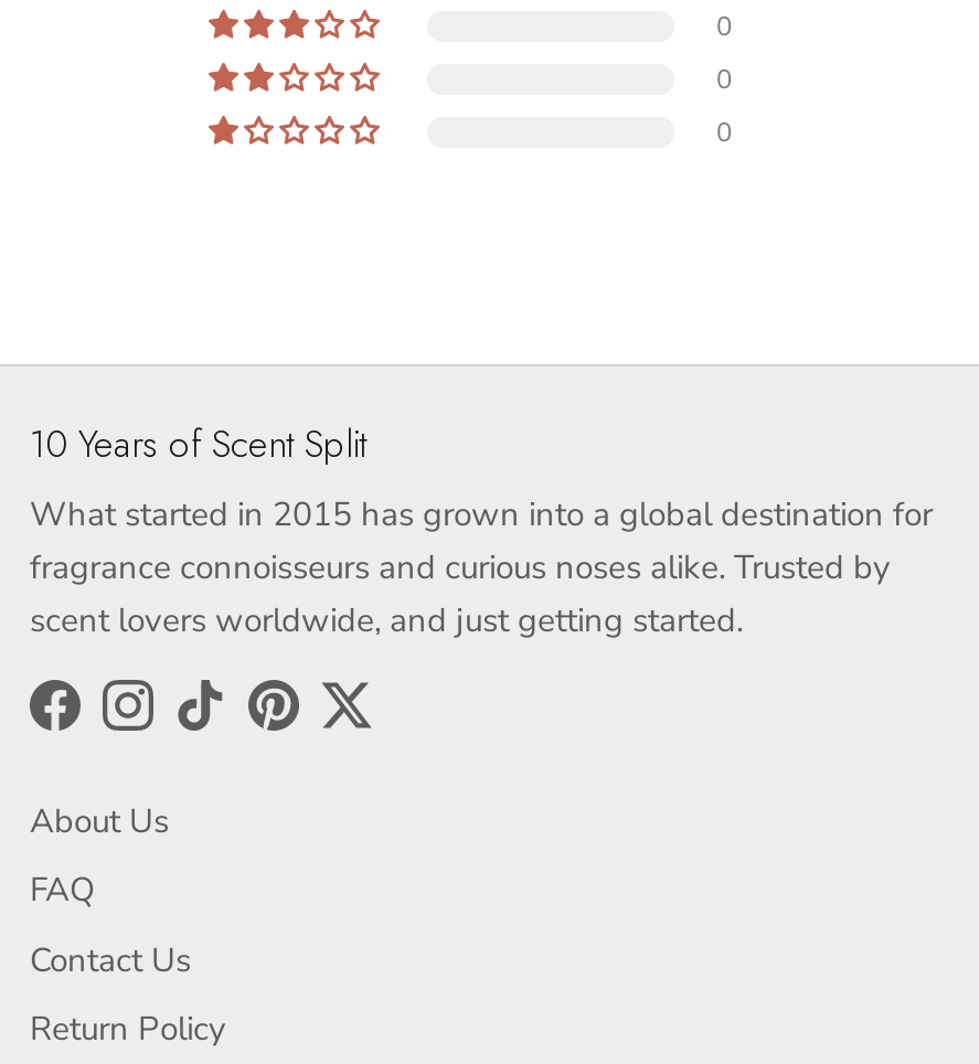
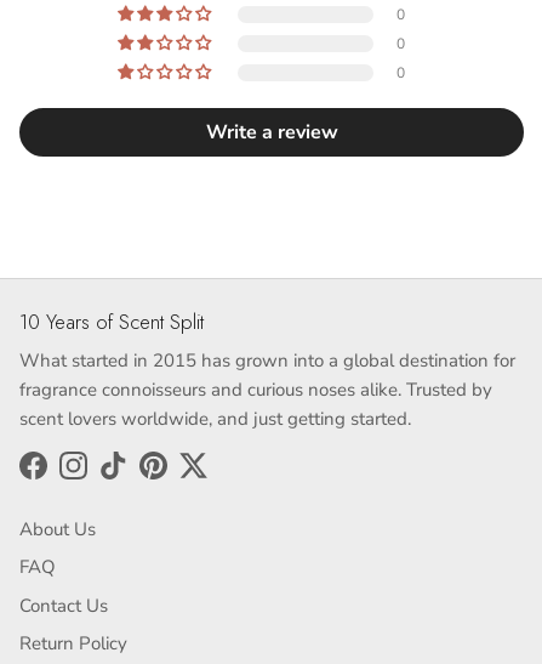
none -> [206,118,338,145] Write a review

